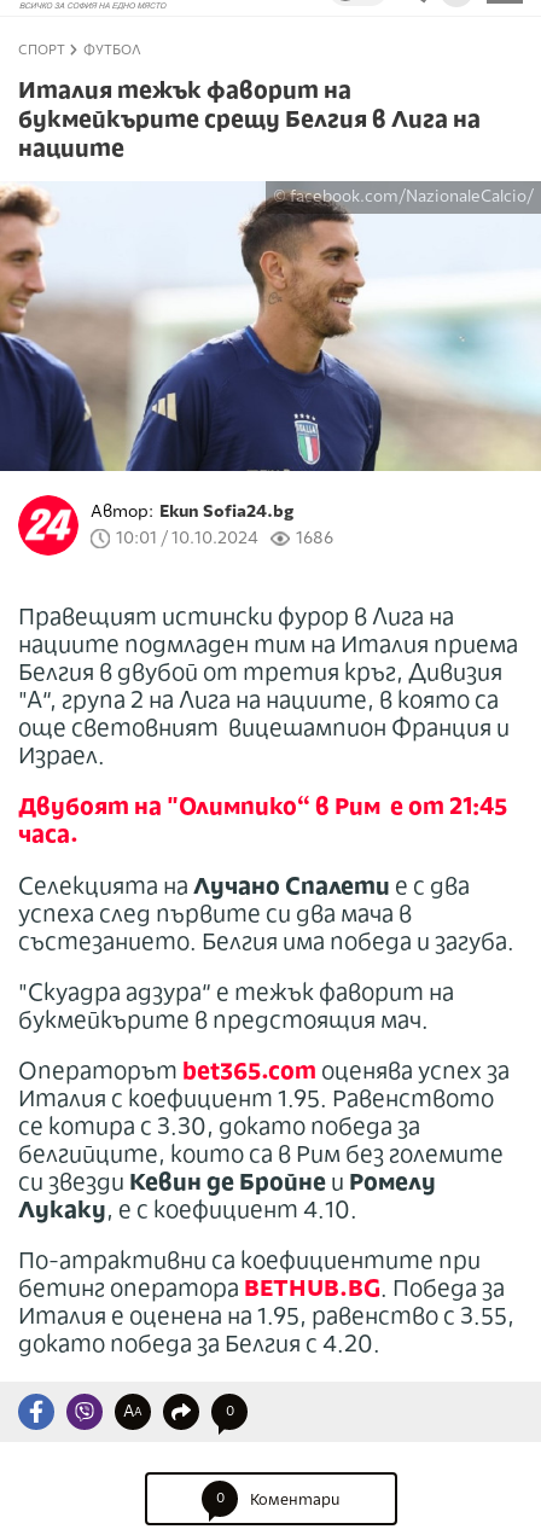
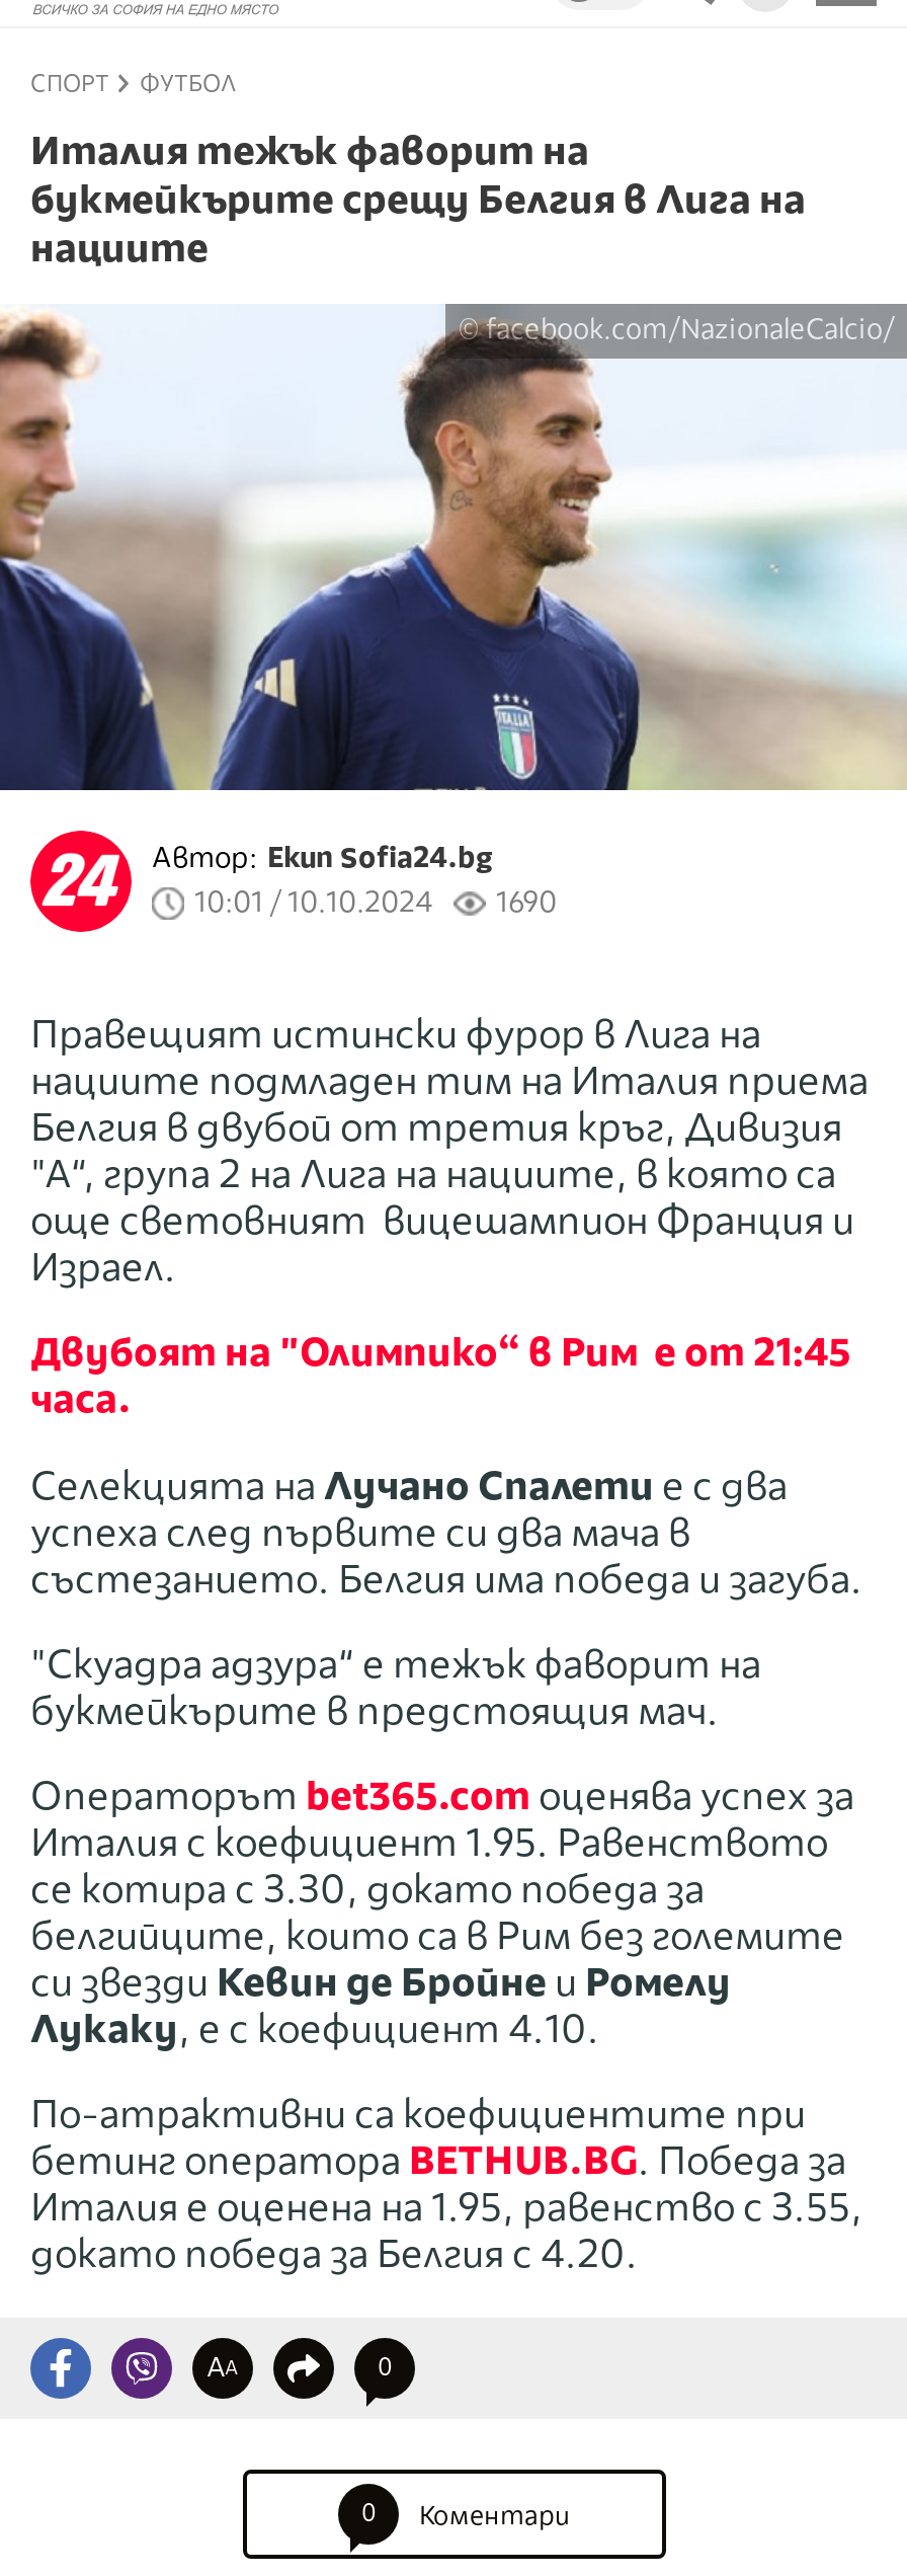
[116,528,333,548] 10:01 / 10.10.2024 1686 -> [194,885,557,920] 10:01 / 10.10.2024 1690

